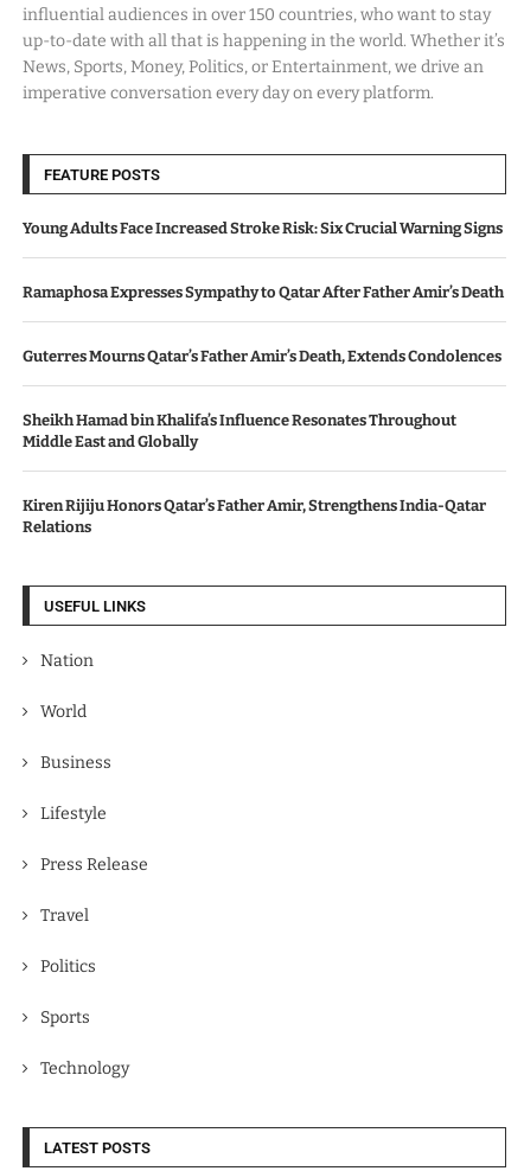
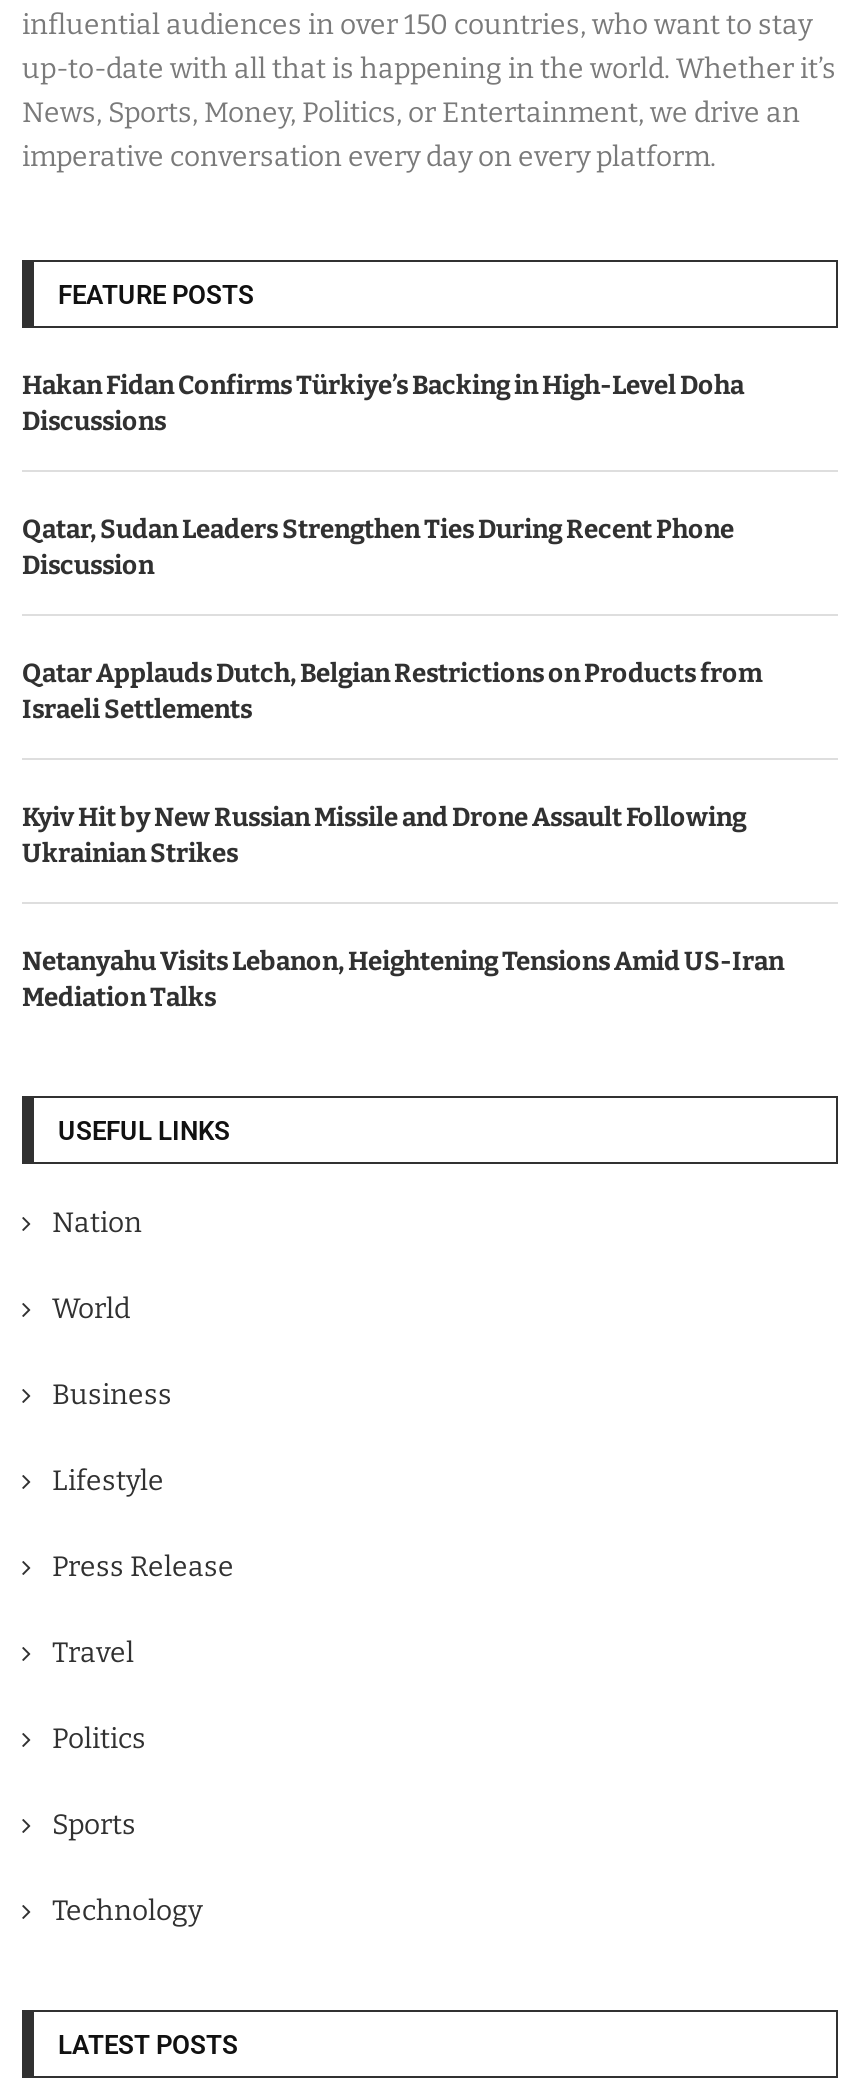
[23,219,503,237] Young Adults Face Increased Stroke Risk: Six Crucial Warning Signs -> [22,369,744,435] Hakan Fidan Confirms Türkiye’s Backing in High-Level Doha | Discussions
[23,283,504,301] Ramaphosa Expresses Sympathy to Qatar After Father Amir’s Death -> [22,513,734,579] Qatar, Sudan Leaders Strengthen Ties During Recent Phone | Discussion
[23,347,501,365] Guterres Mourns Qatar’s Father Amir’s Death, Extends Condolences -> [22,657,762,723] Qatar Applauds Dutch, Belgian Restrictions on Products from | Israeli Settlements
[23,411,456,450] Sheikh Hamad bin Khalifa’s Influence Resonates Throughout | Middle East and Globally -> [22,801,746,867] Kyiv Hit by New Russian Missile and Drone Assault Following | Ukrainian Strikes
[23,496,486,535] Kiren Rijiju Honors Qatar’s Father Amir, Strengthens India-Qatar | Relations -> [22,945,784,1011] Netanyahu Visits Lebanon, Heightening Tensions Amid US-Iran | Mediation Talks

